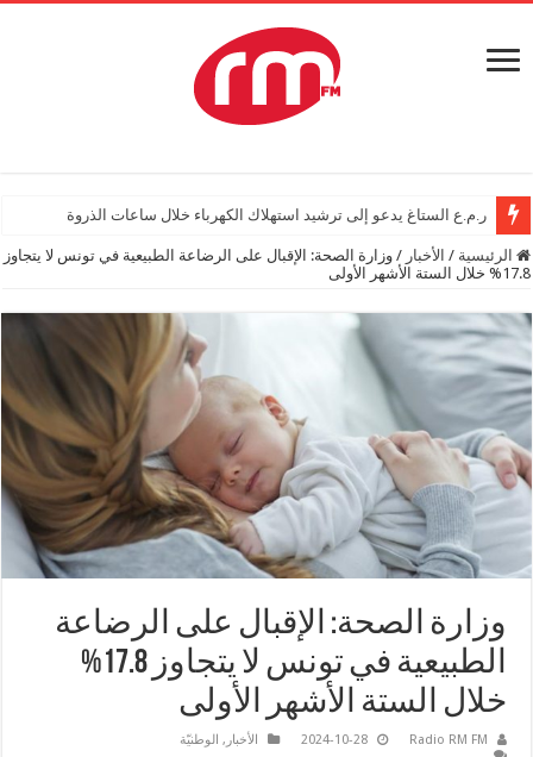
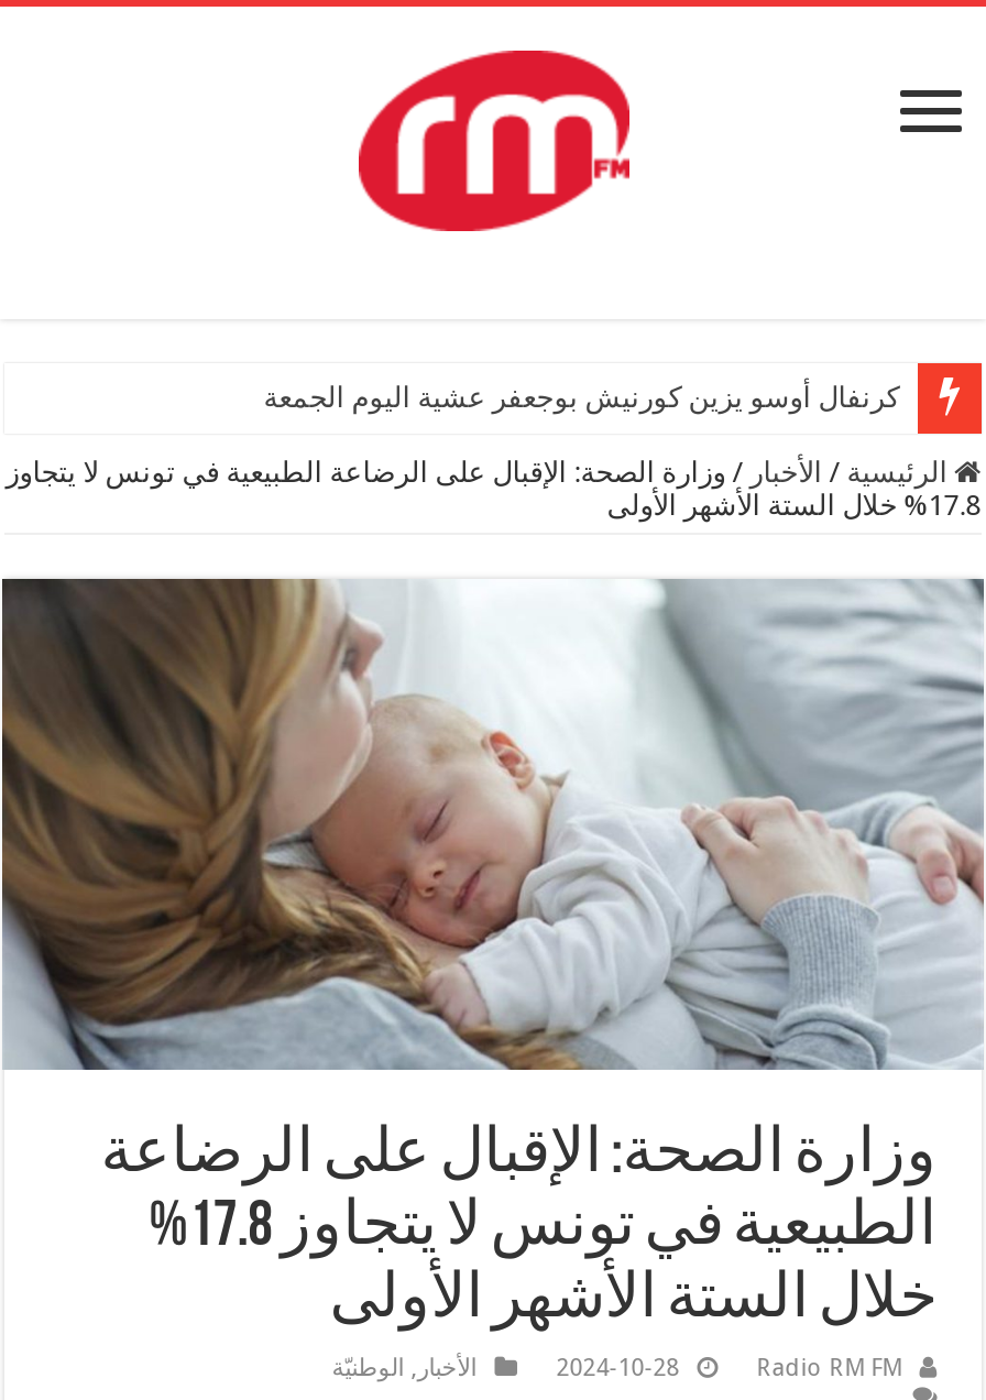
[66,206,486,224] ر.م.ع الستاغ يدعو إلى ترشيد استهلاك الكهرباء خلال ساعات الذروة -> [264,381,900,414] كرنفال أوسو يزين كورنيش بوجعفر عشية اليوم الجمعة

